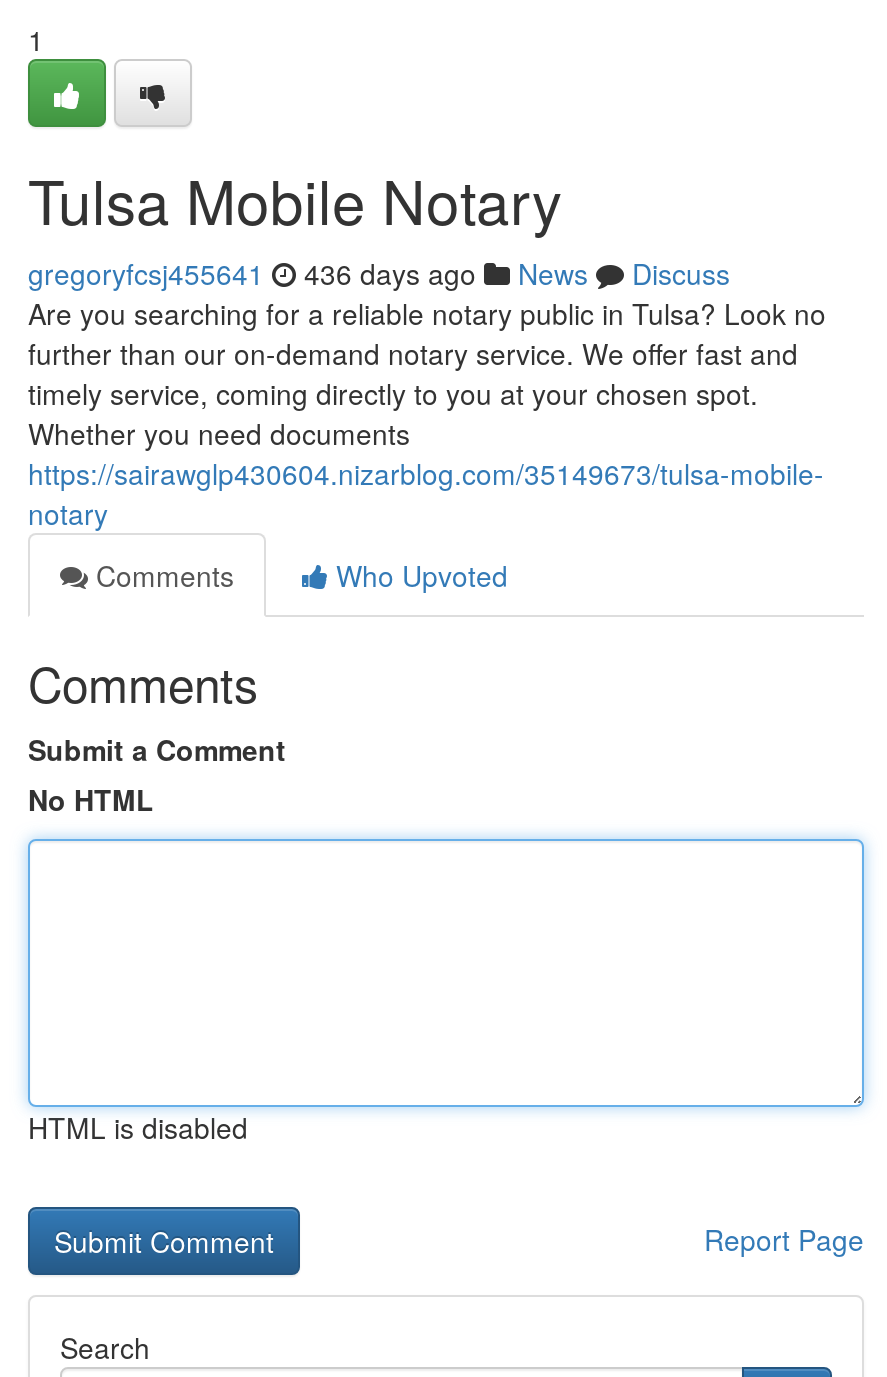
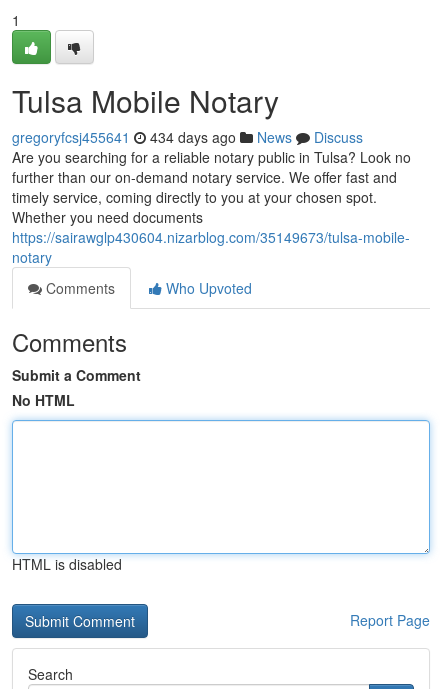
[28,253,730,293] gregoryfcsj455641 436 days ago News Discuss -> [12,127,363,147] gregoryfcsj455641 434 days ago News Discuss

